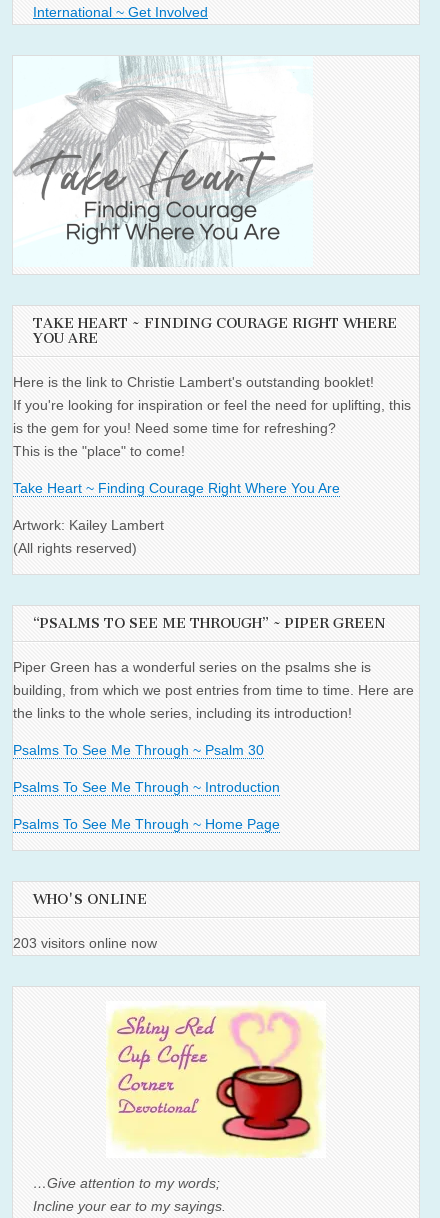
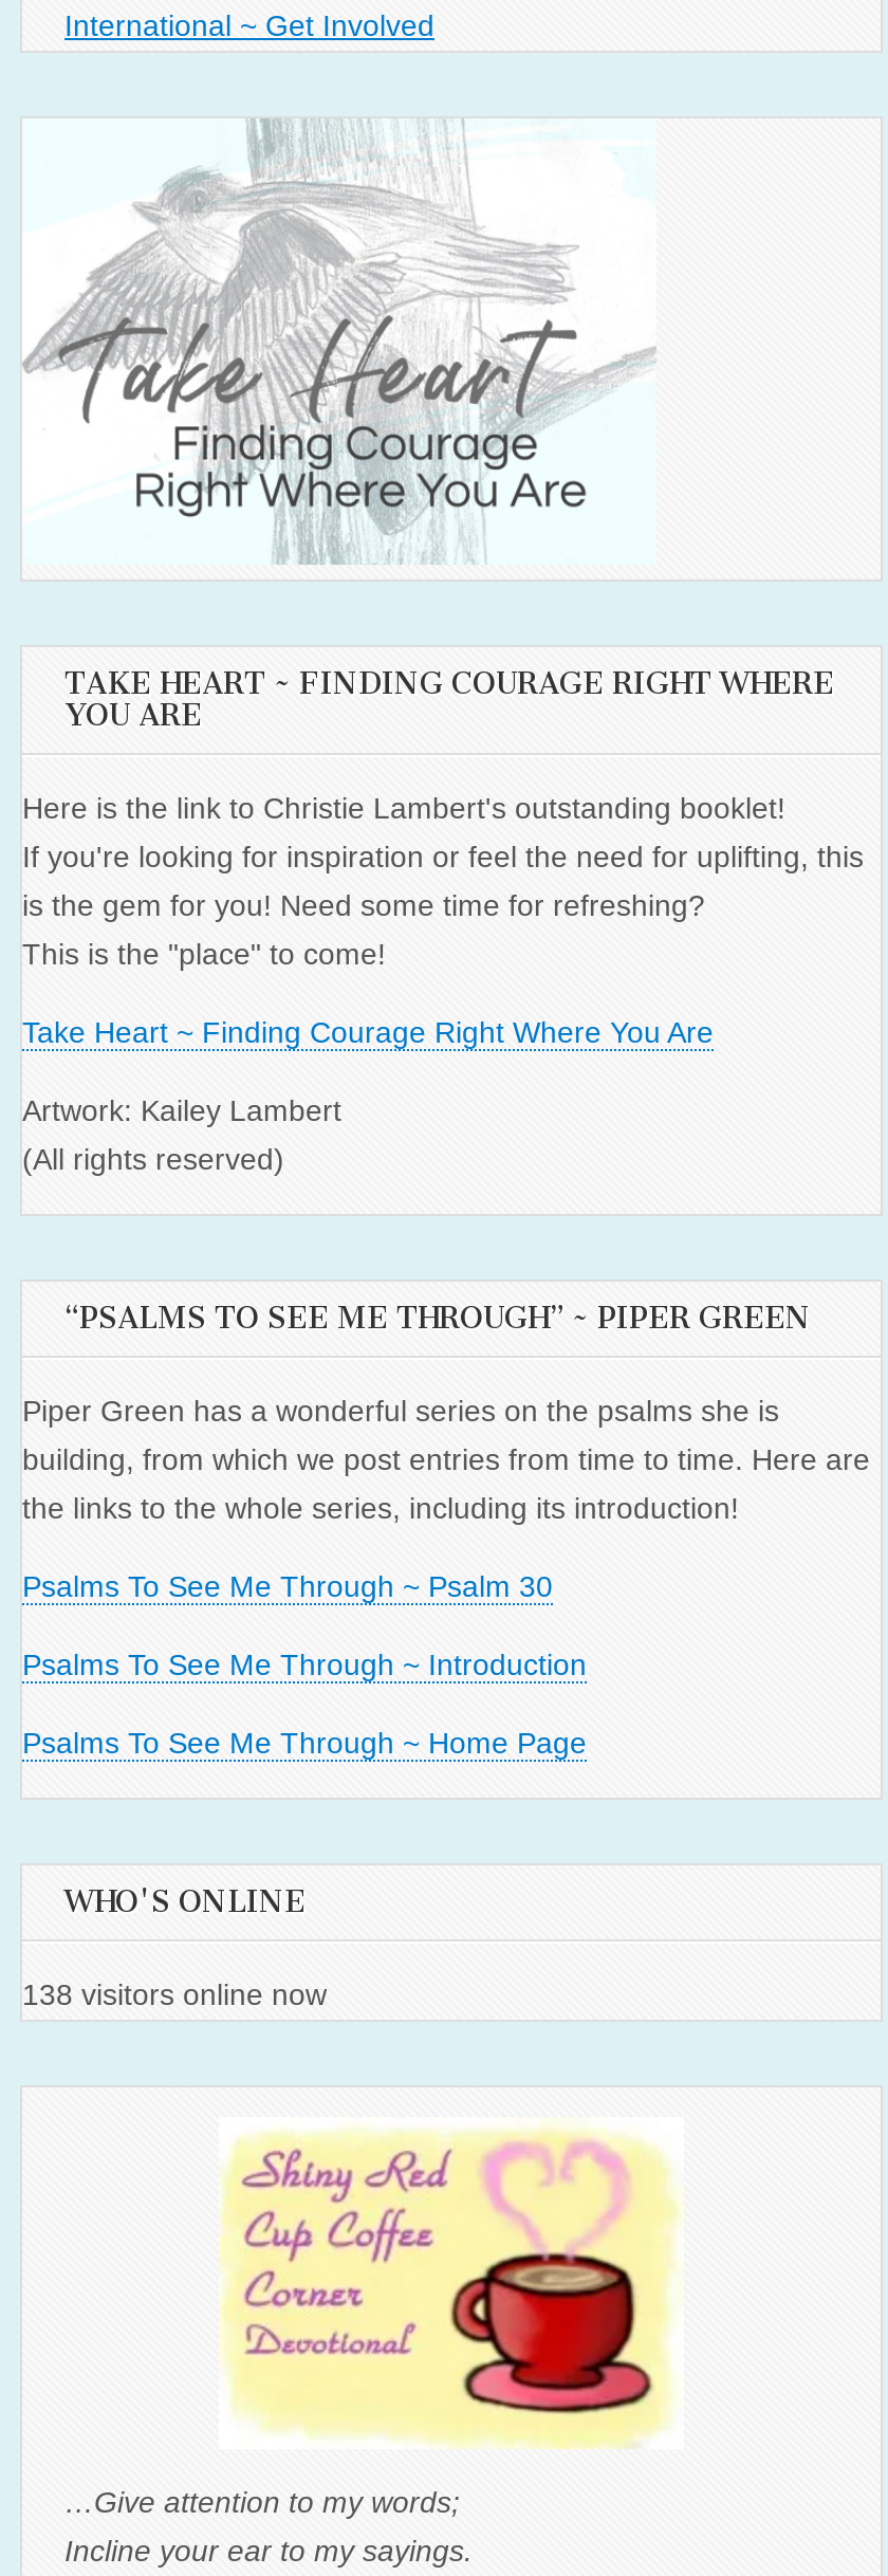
[13,935,157,951] 203 visitors online now -> [22,1977,327,2011] 138 visitors online now

